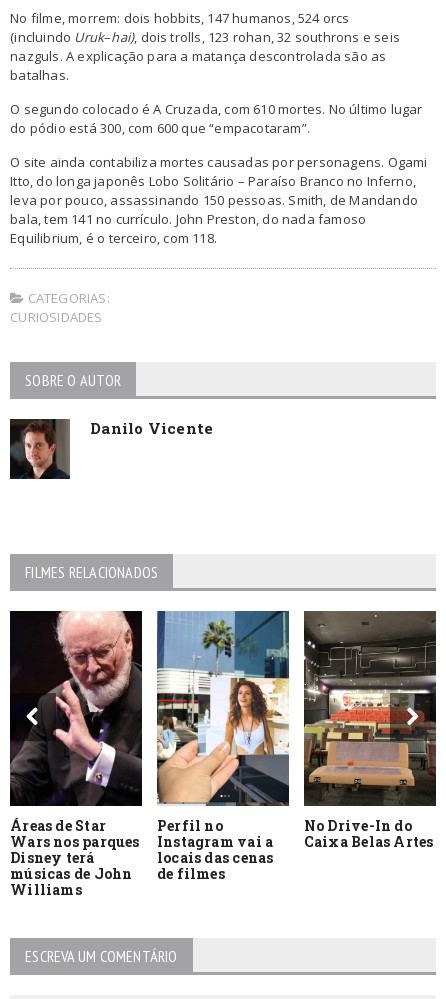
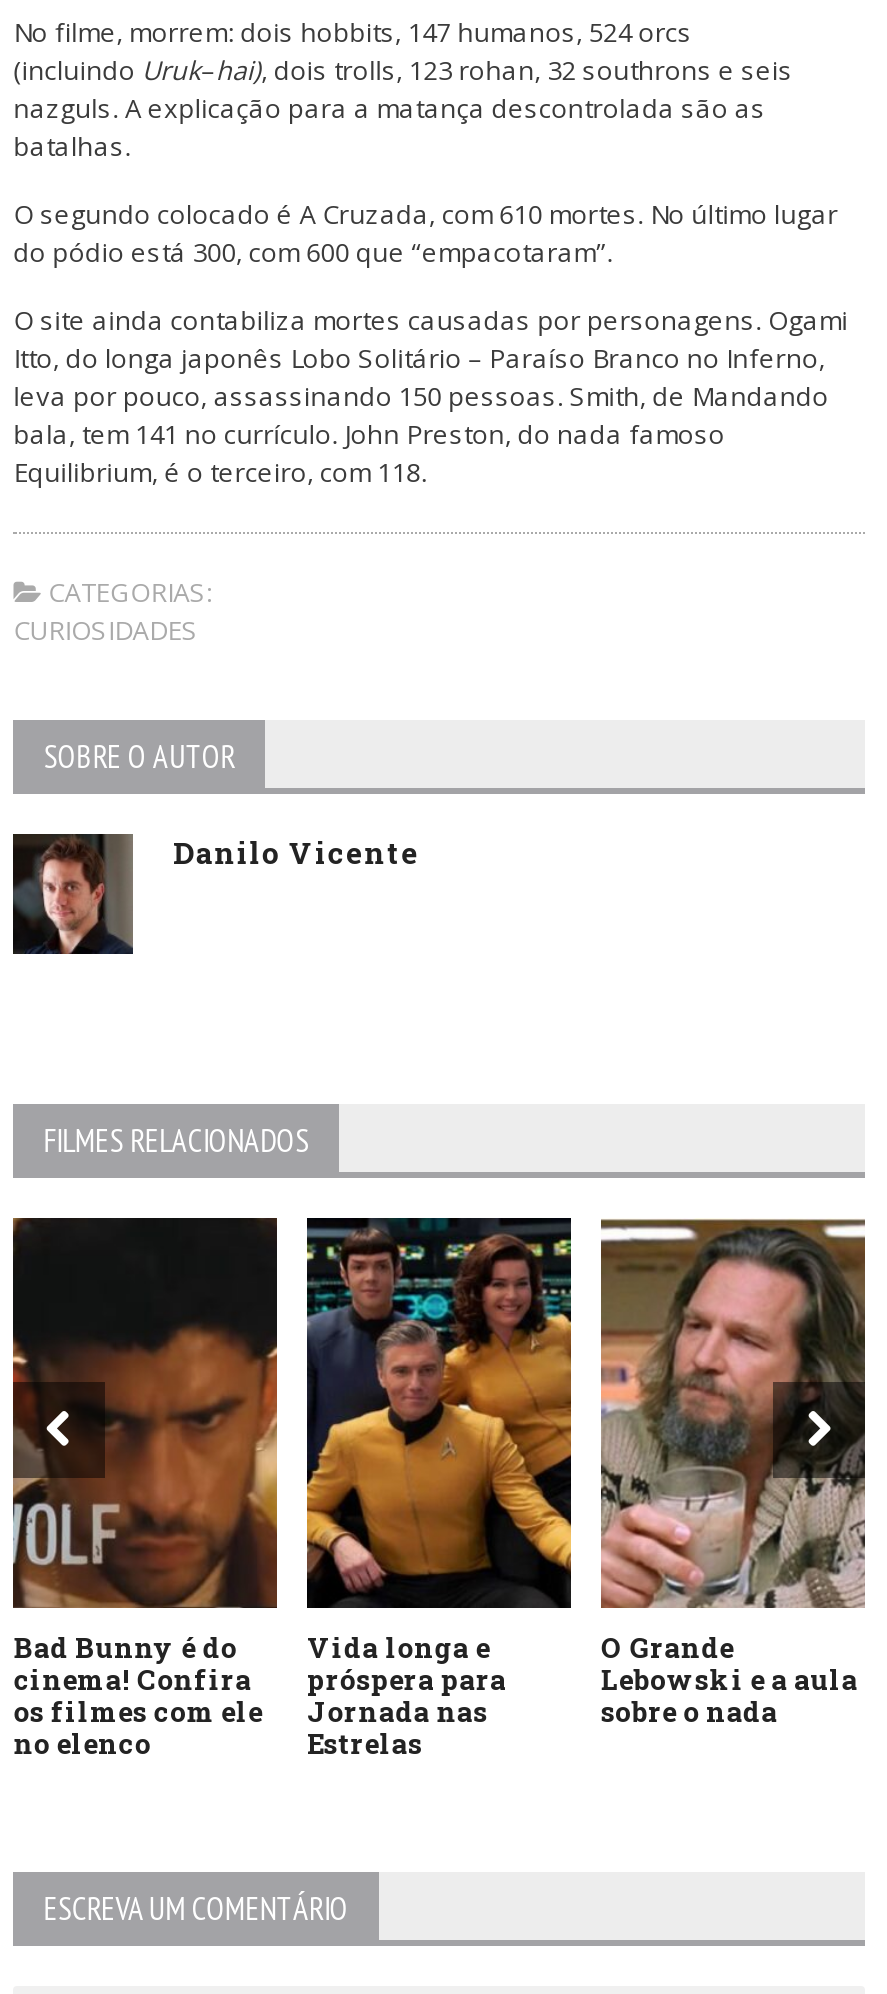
[9,610,143,899] [image] | Áreas de Star | Wars nos parques | Disney terá | músicas de John | Williams -> [11,1216,279,1762] [image] | Bad Bunny é do | cinema! Confira | os filmes com ele | no elenco
[156,610,290,883] [image] | Perfil no | Instagram vai a | locais das cenas | de filmes -> [305,1216,573,1762] [image] | Vida longa e | próspera para | Jornada nas | Estrelas
[303,610,437,851] [image] | No Drive-In do | Caixa Belas Artes -> [599,1218,865,1730] [image] | O Grande | Lebowski e a aula | sobre o nada

